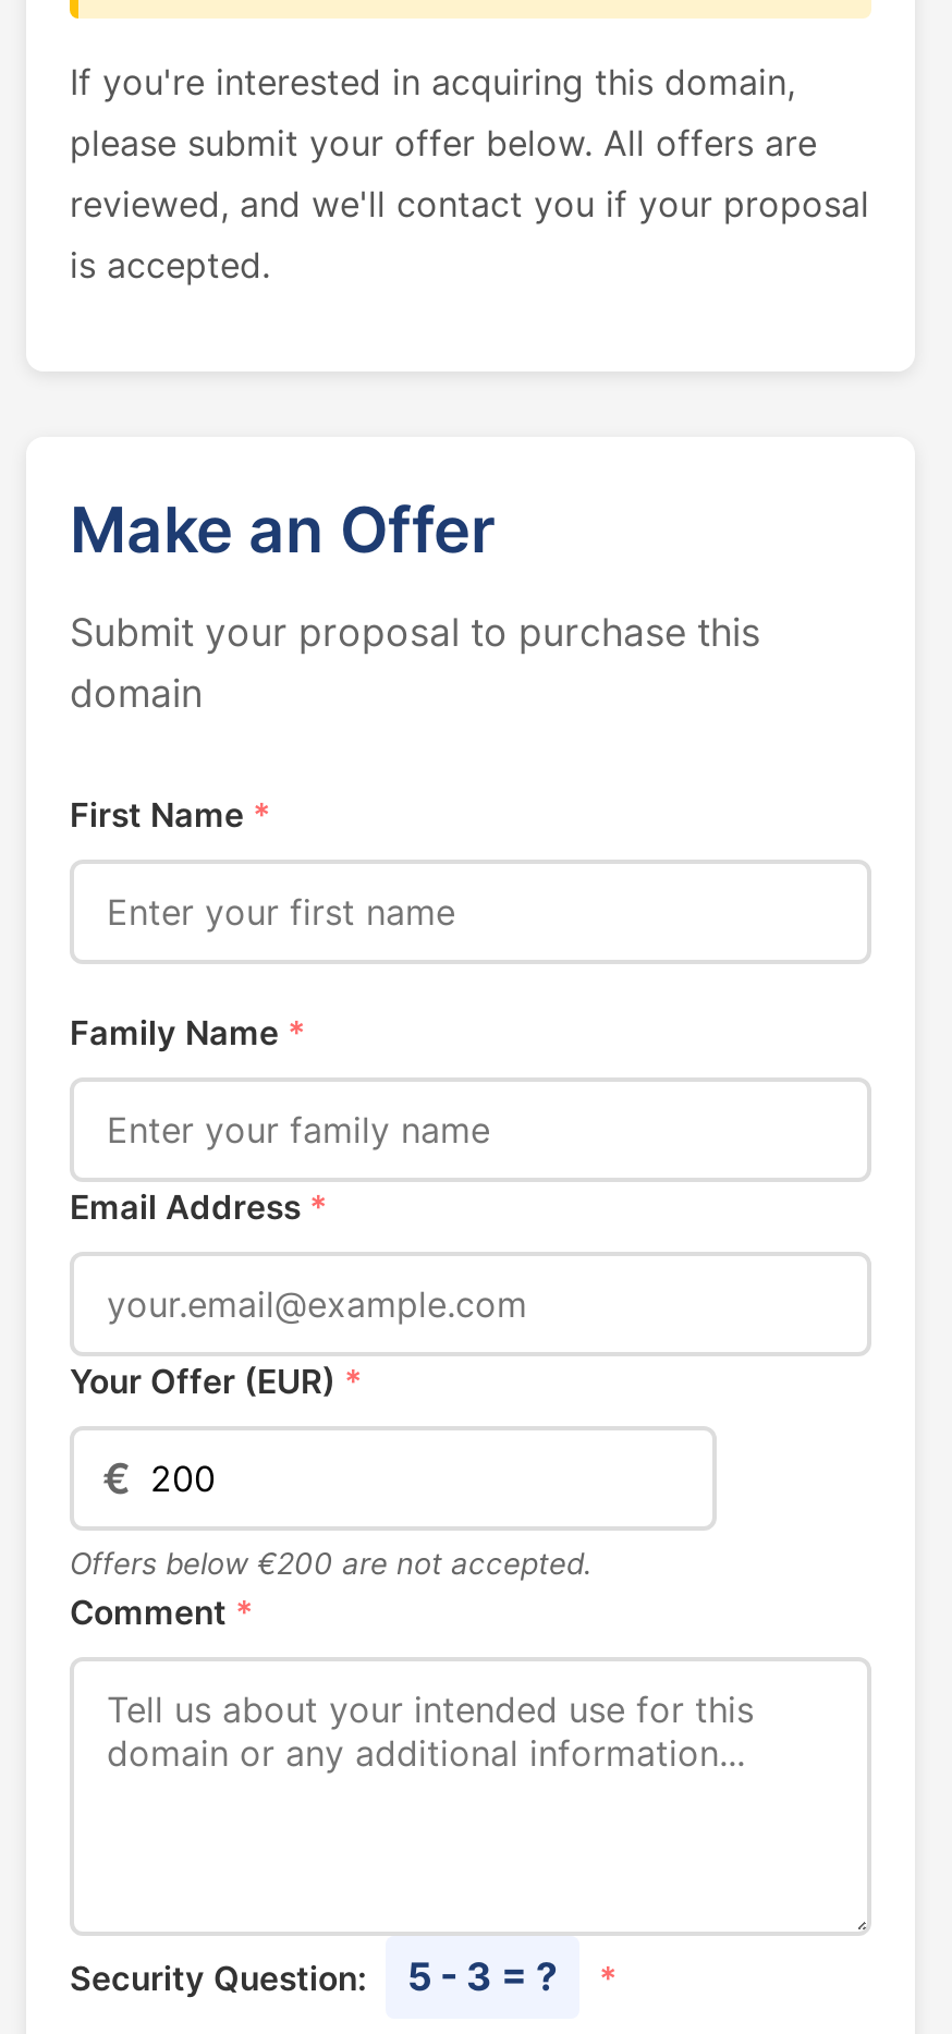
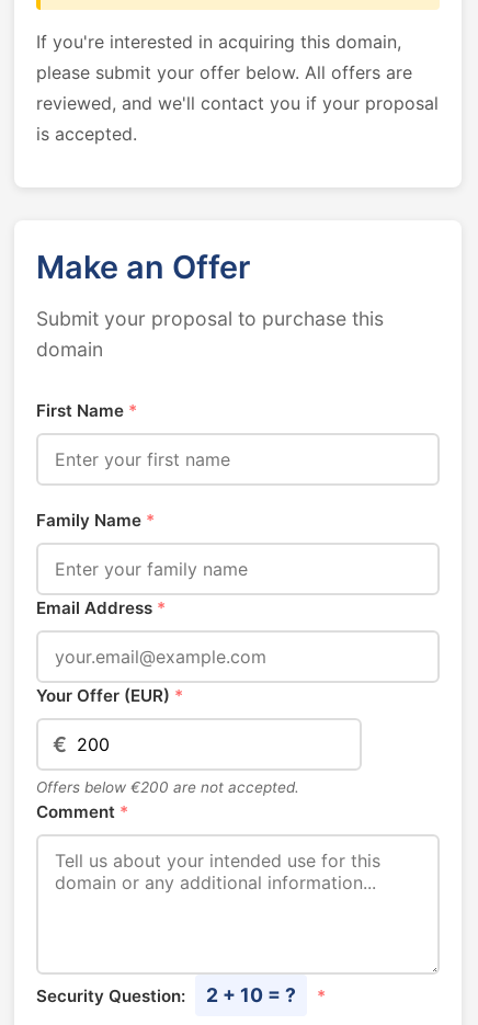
[407,1953,558,1999] 5 - 3 = ? -> [206,983,296,1006] 2 + 10 = ?

